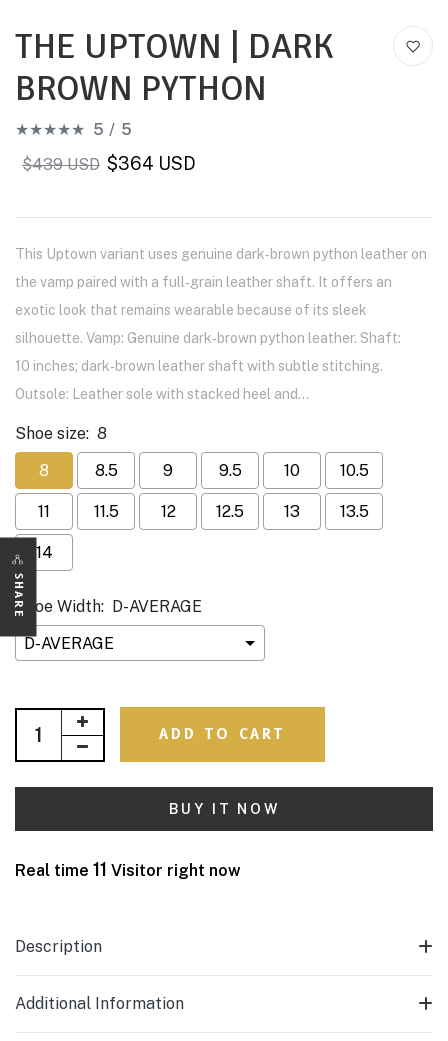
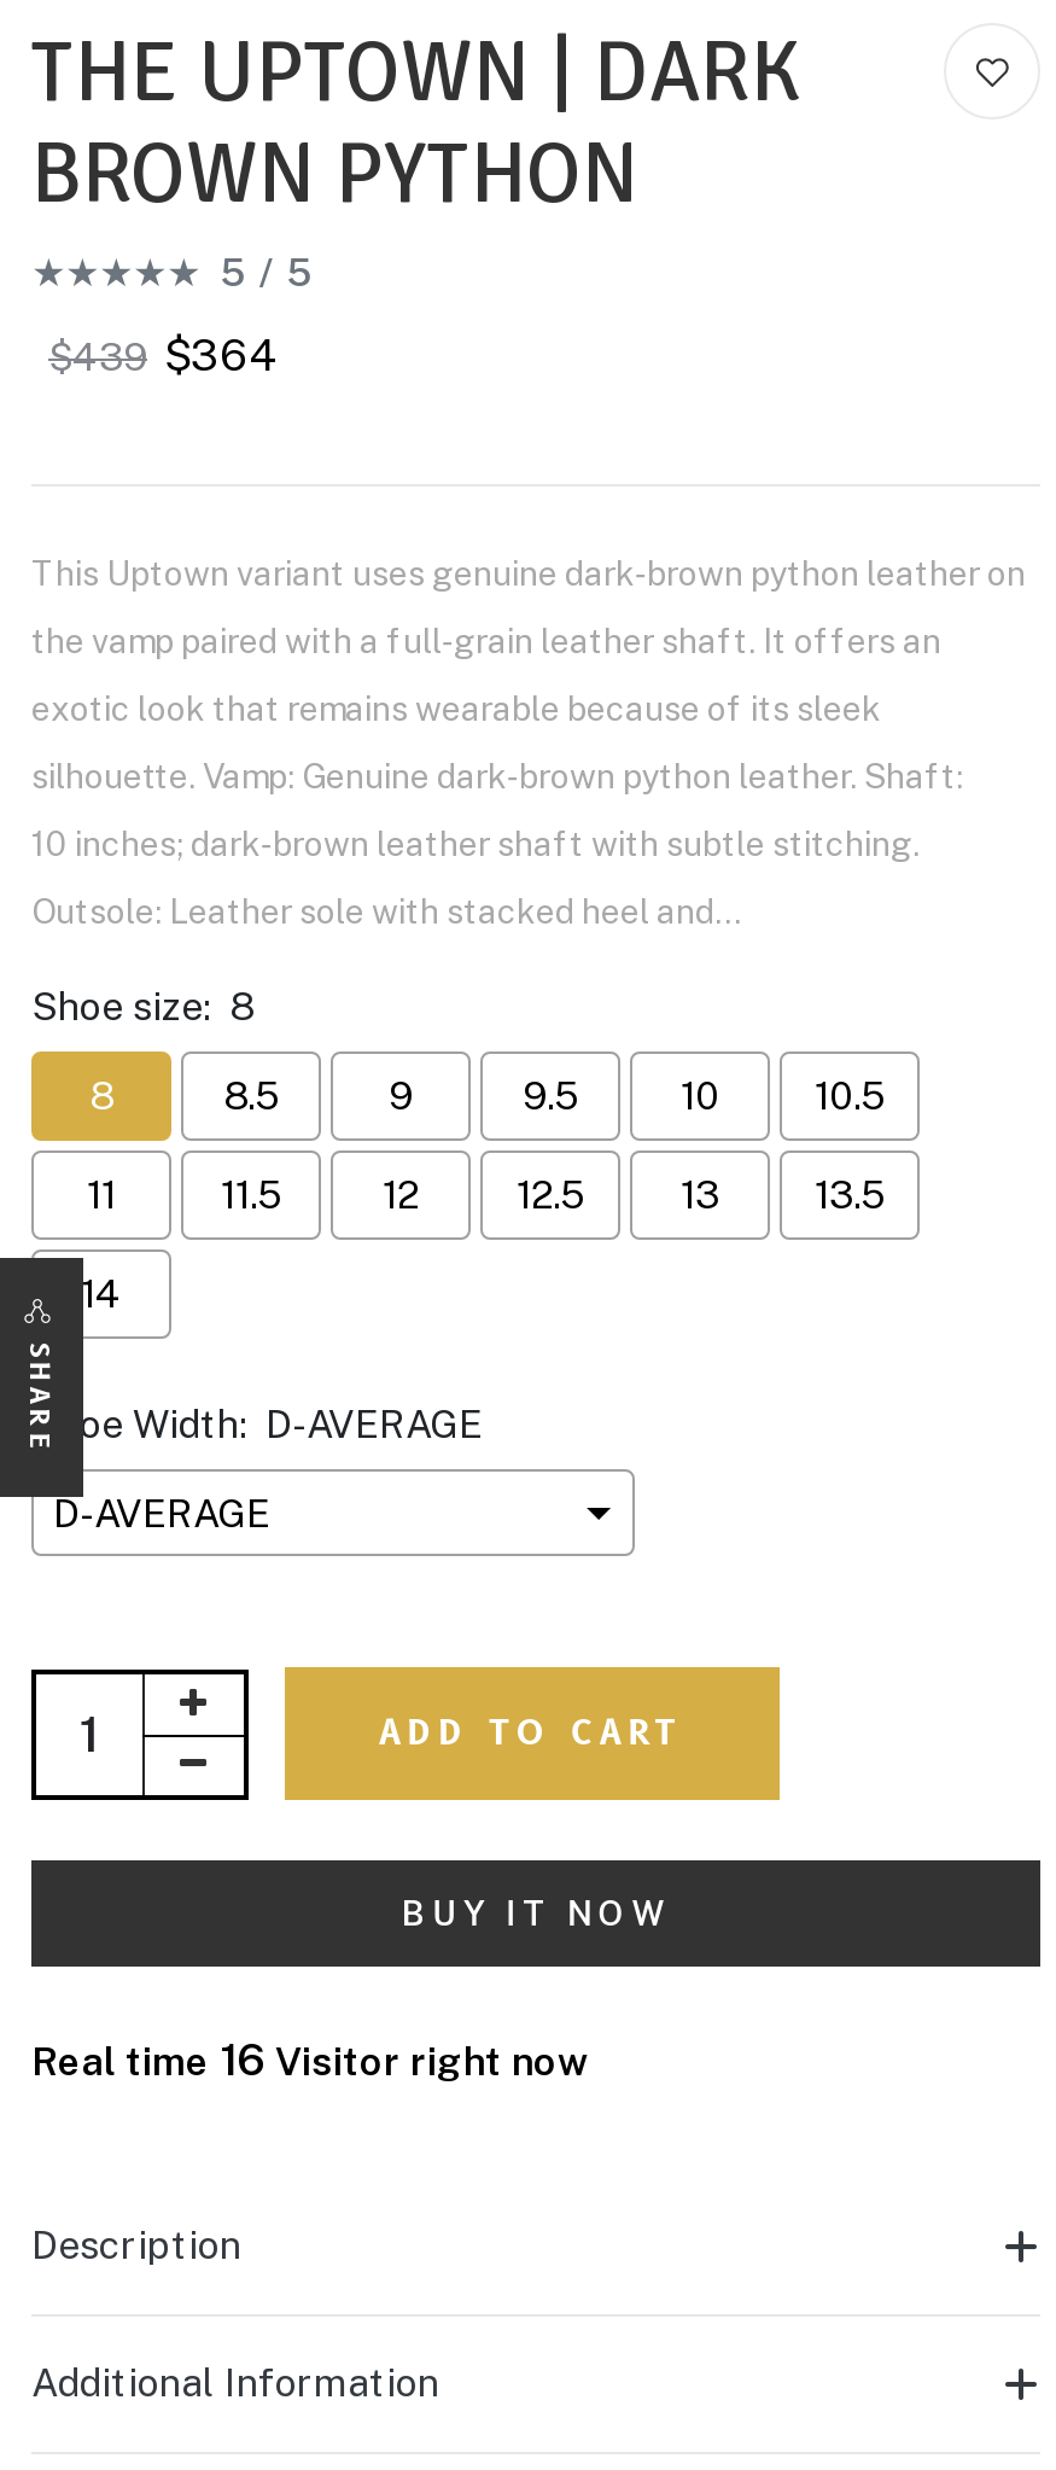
[22,153,196,174] $439 USD $364 USD -> [48,330,278,380] $439 $364
[15,859,241,880] Real time 11 Visitor right now -> [31,2034,589,2085] Real time 16 Visitor right now

